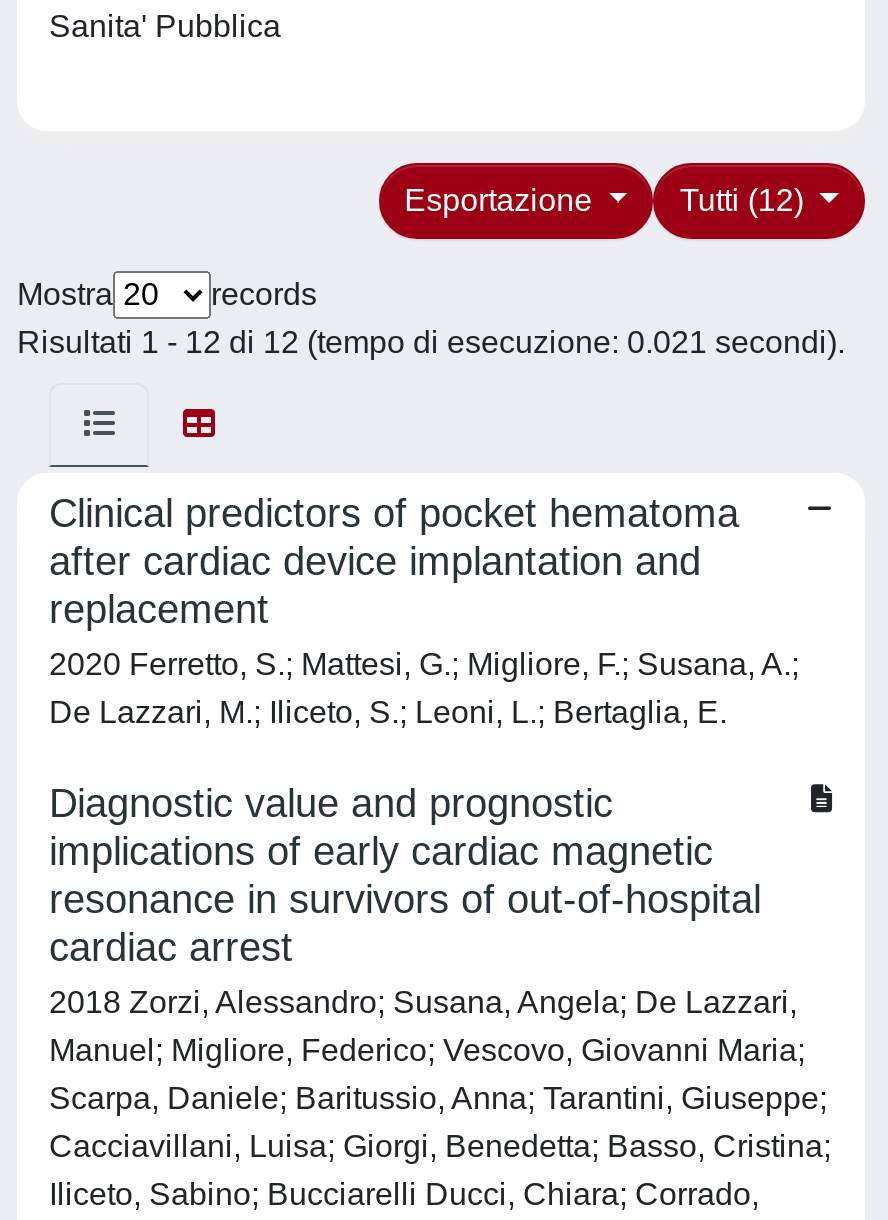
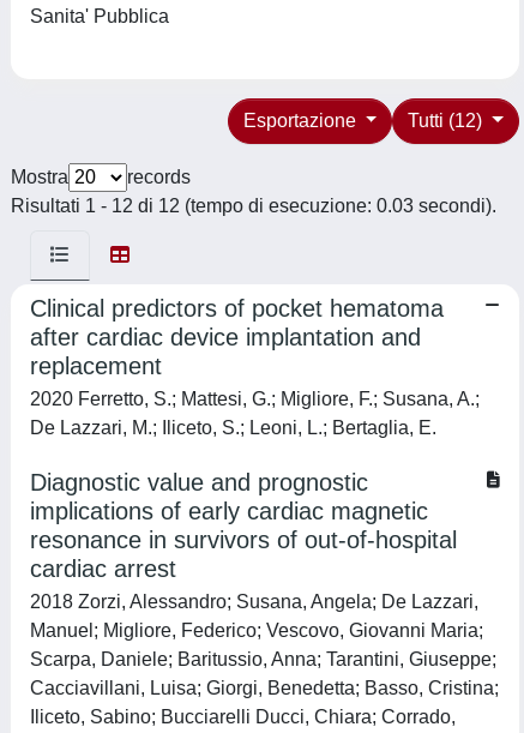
[17,325,845,359] Risultati 1 - 12 di 12 (tempo di esecuzione: 0.021 secondi). -> [11,196,496,216] Risultati 1 - 12 di 12 (tempo di esecuzione: 0.03 secondi).

